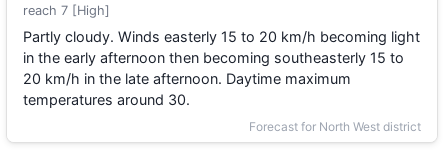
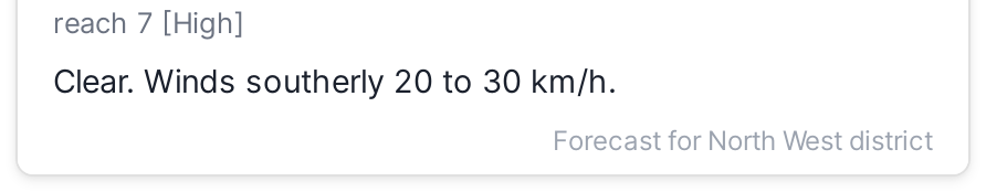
[23,28,420,108] Partly cloudy. Winds easterly 15 to 20 km/h becoming light | in the early afternoon then becoming southeasterly 15 to | 20 km/h in the late afternoon. Daytime maximum | temperatures around 30. -> [53,62,617,99] Clear. Winds southerly 20 to 30 km/h.

